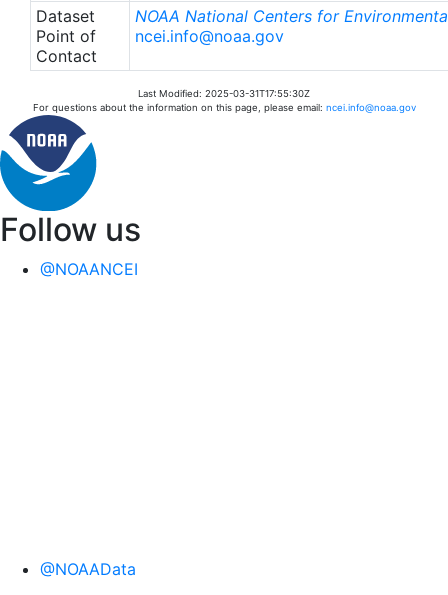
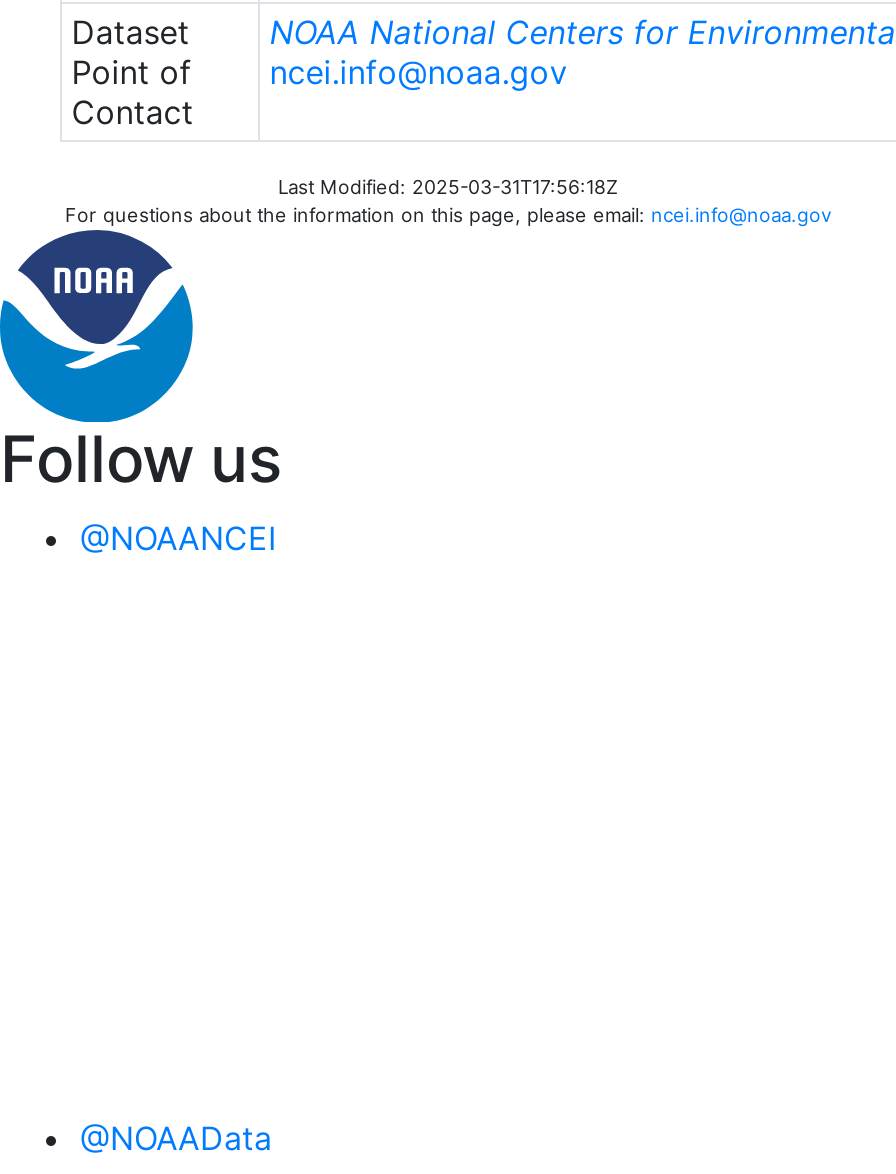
[138,88,310,99] Last Modified: 2025-03-31T17:55:30Z -> [278,175,618,197] Last Modified: 2025-03-31T17:56:18Z

